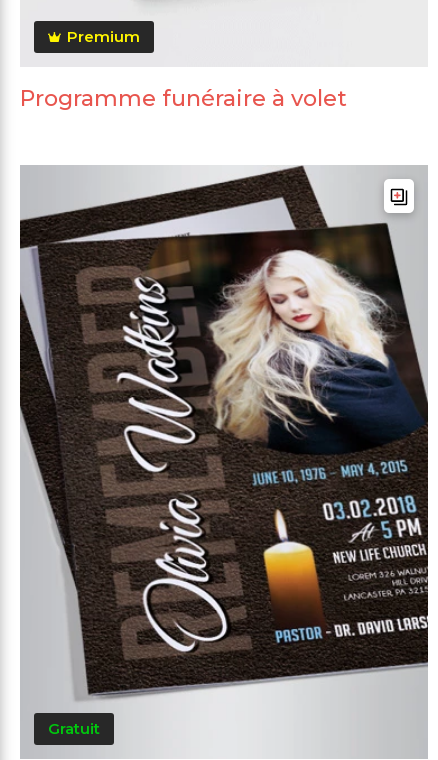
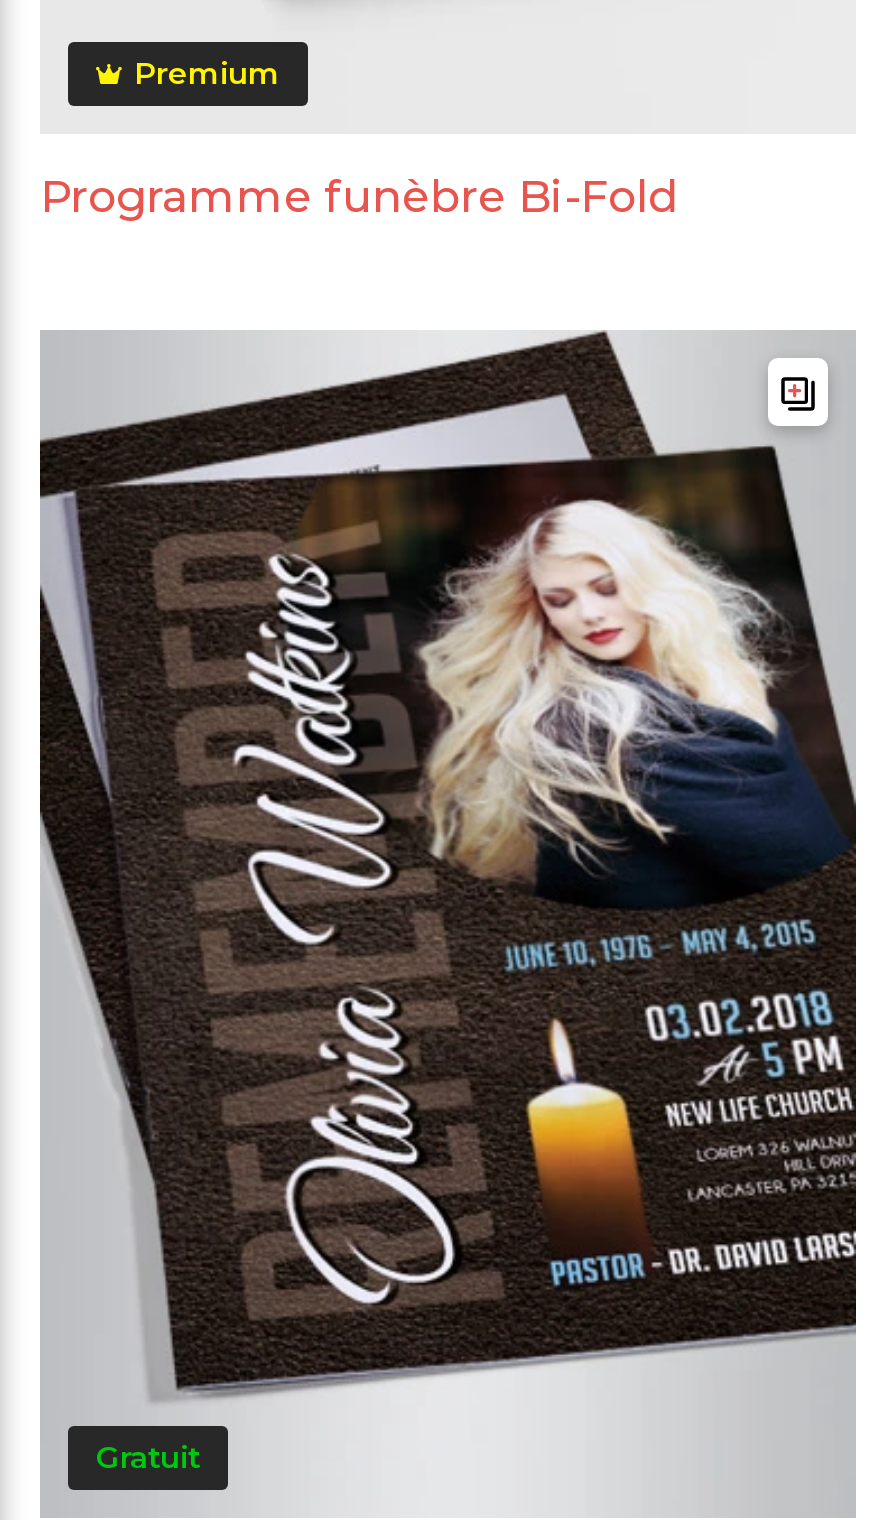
[20,85,347,112] Programme funéraire à volet -> [40,170,678,224] Programme funèbre Bi-Fold

